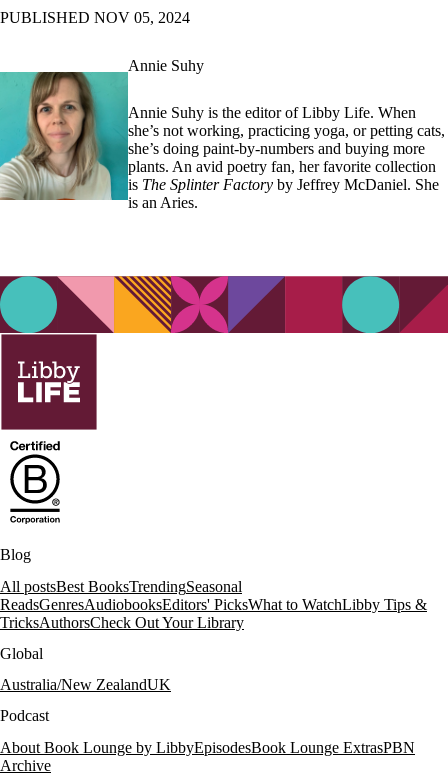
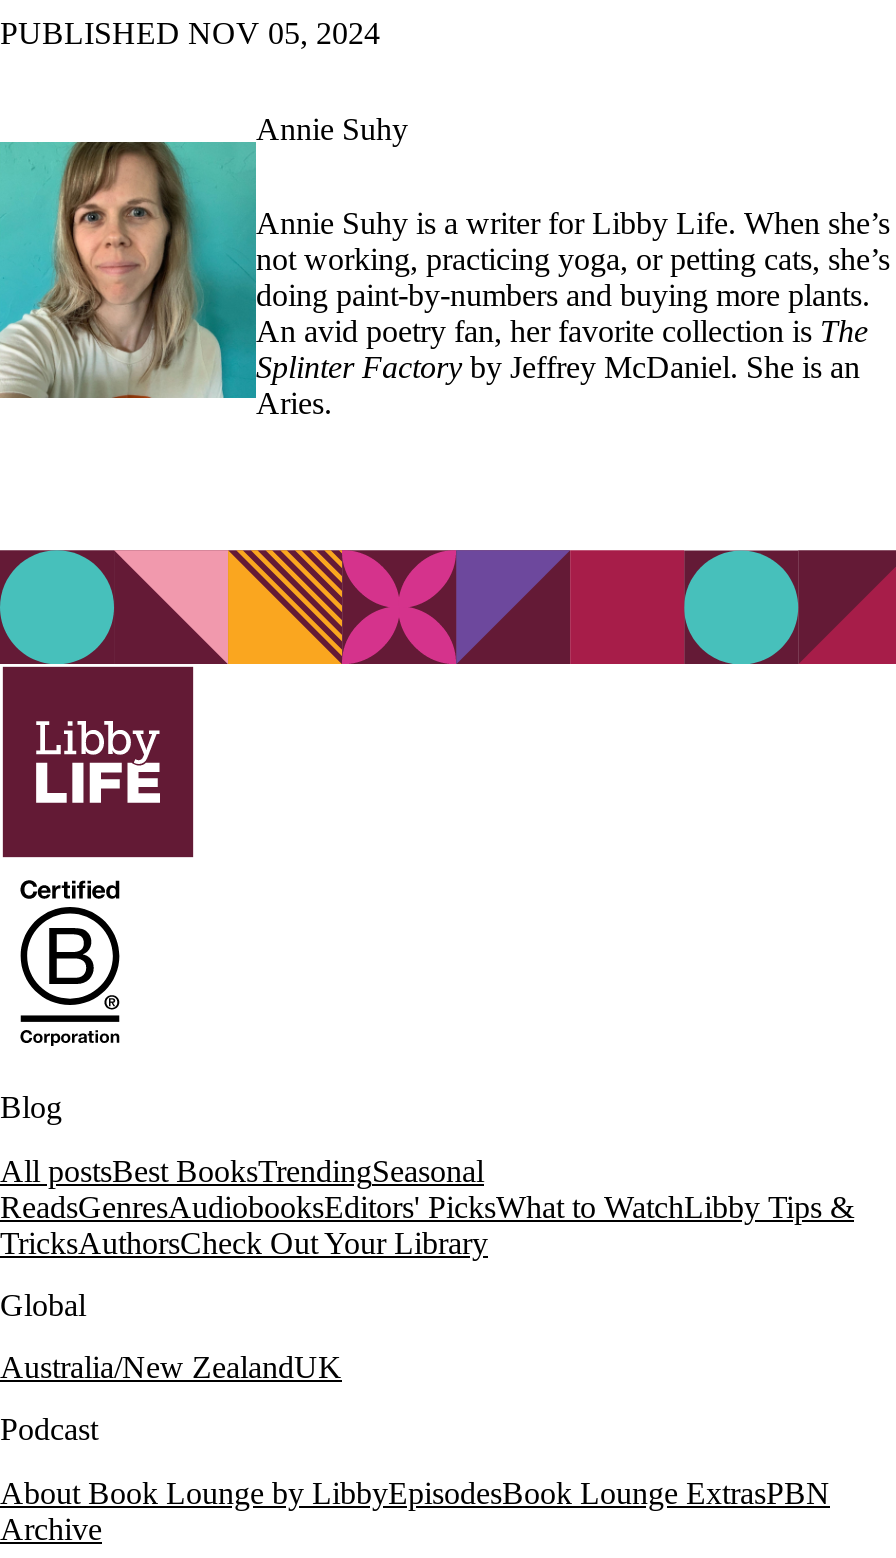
[128,104,445,211] Annie Suhy is the editor of Libby Life. When | she’s not working, practicing yoga, or petting cats, | she’s doing paint-by-numbers and buying more | plants. An avid poetry fan, her favorite collection | is The Splinter Factory by Jeffrey McDaniel. She | is an Aries. -> [256,206,890,420] Annie Suhy is a writer for Libby Life. When she’s | not working, practicing yoga, or petting cats, she’s | doing paint-by-numbers and buying more plants. | An avid poetry fan, her favorite collection is The | Splinter Factory by Jeffrey McDaniel. She is an | Aries.

